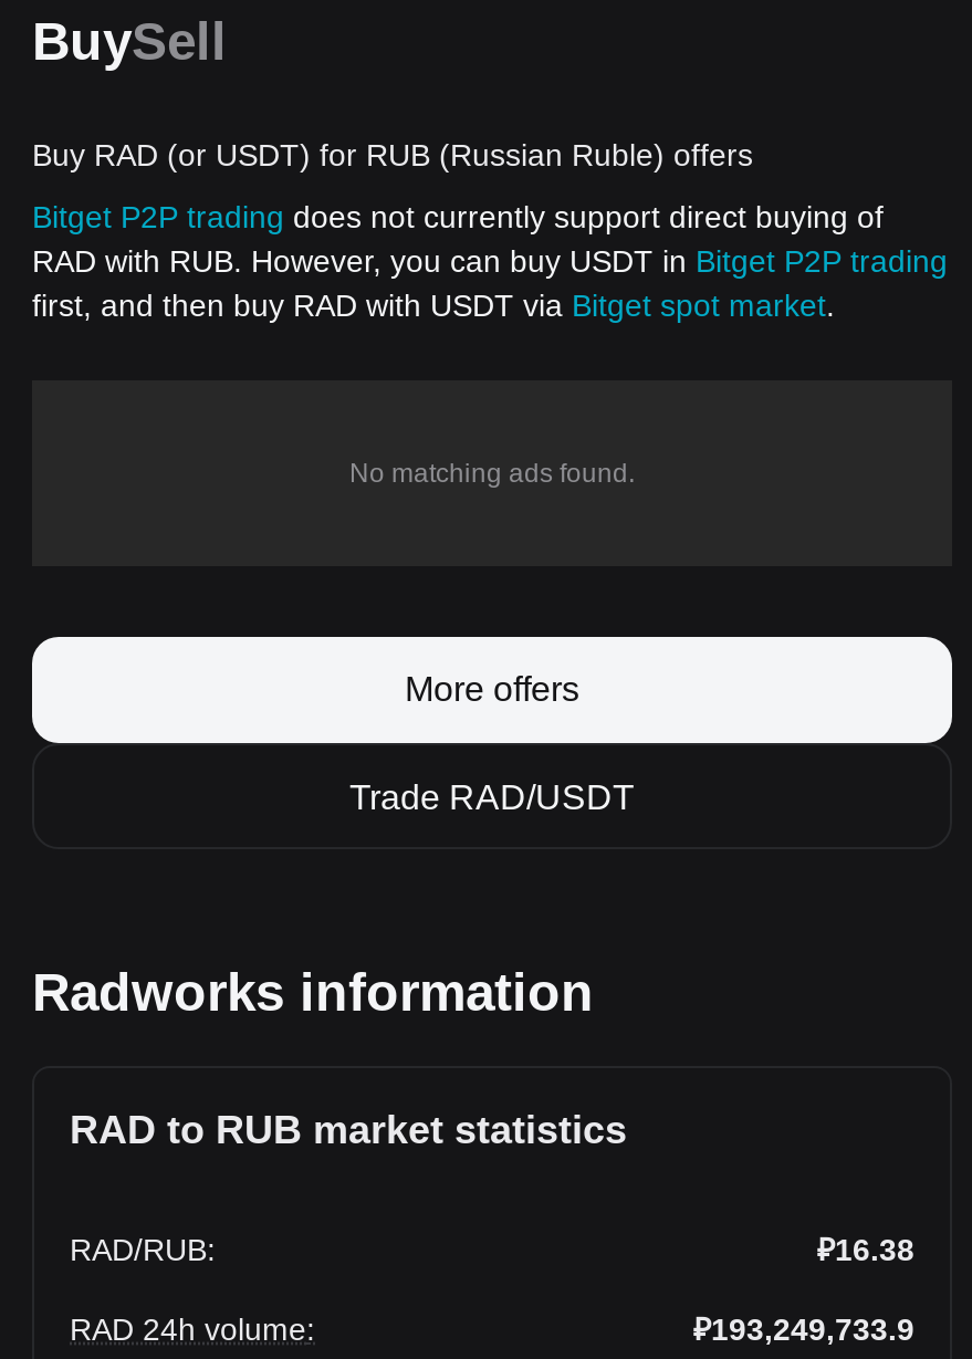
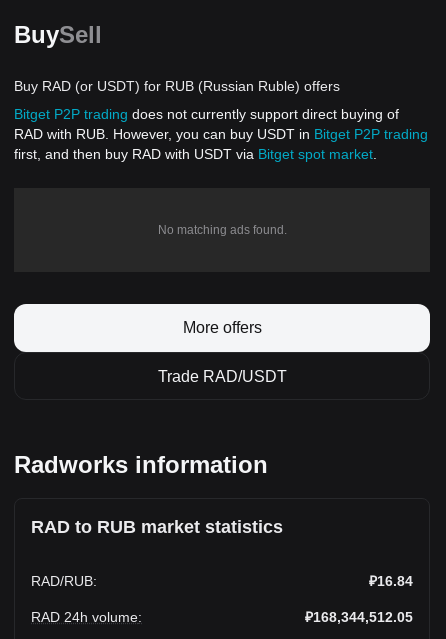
[817,1232,914,1267] ₽16.38 -> [369,573,413,589] ₽16.84
[693,1311,914,1347] ₽193,249,733.9 -> [305,609,413,625] ₽168,344,512.05

